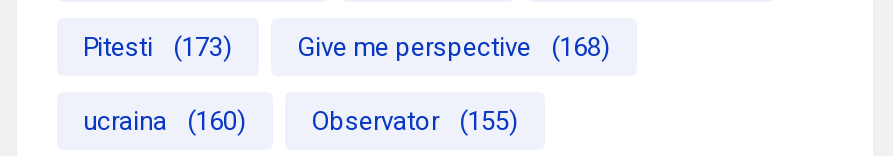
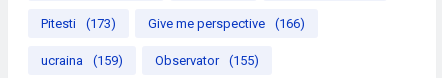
[297,32,611,62] Give me perspective (168) -> [148,16,305,31] Give me perspective (166)
[83,106,247,136] ucraina (160) -> [41,53,123,68] ucraina (159)

